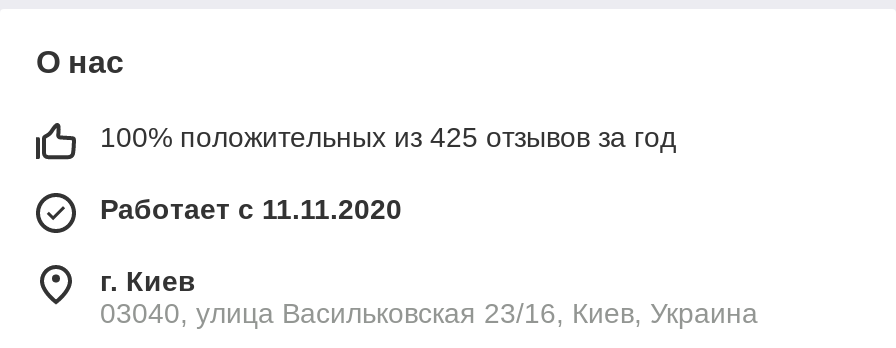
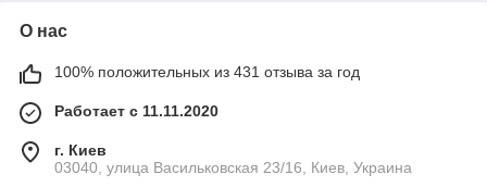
[100,122,676,154] 100% положительных из 425 отзывов за год -> [54,64,360,81] 100% положительных из 431 отзыва за год

